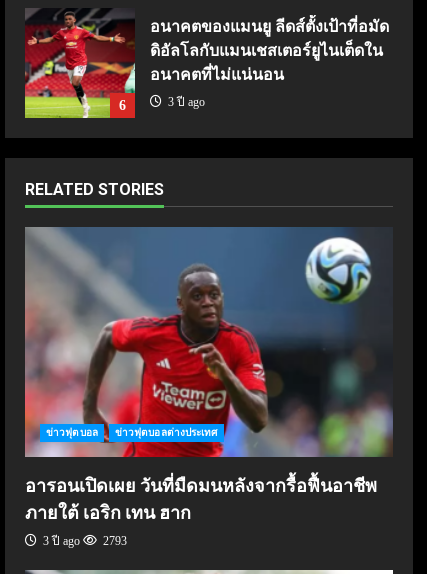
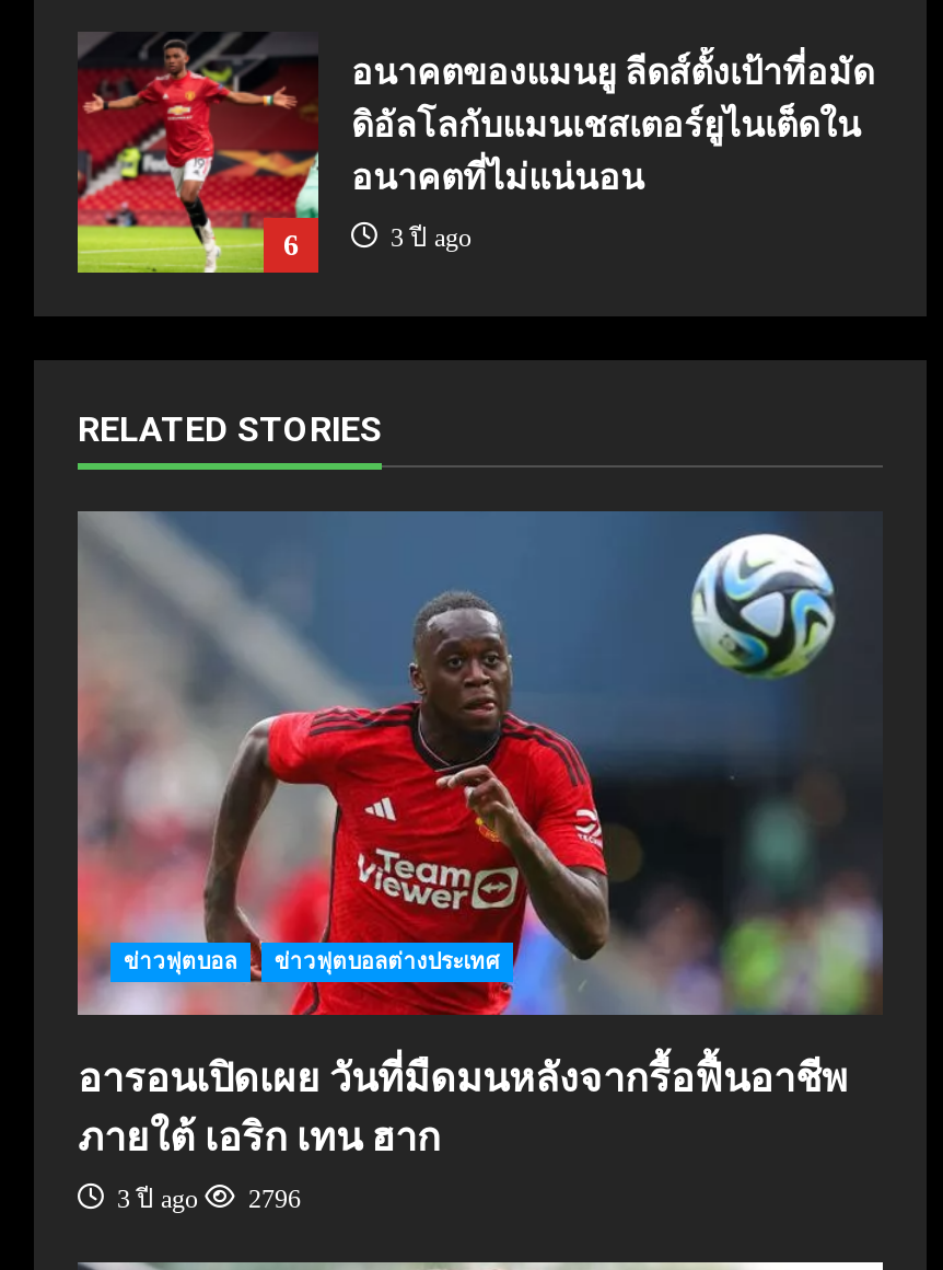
[40,534,127,548] 3 ปี ago 2793 -> [110,1184,301,1214] 3 ปี ago 2796

